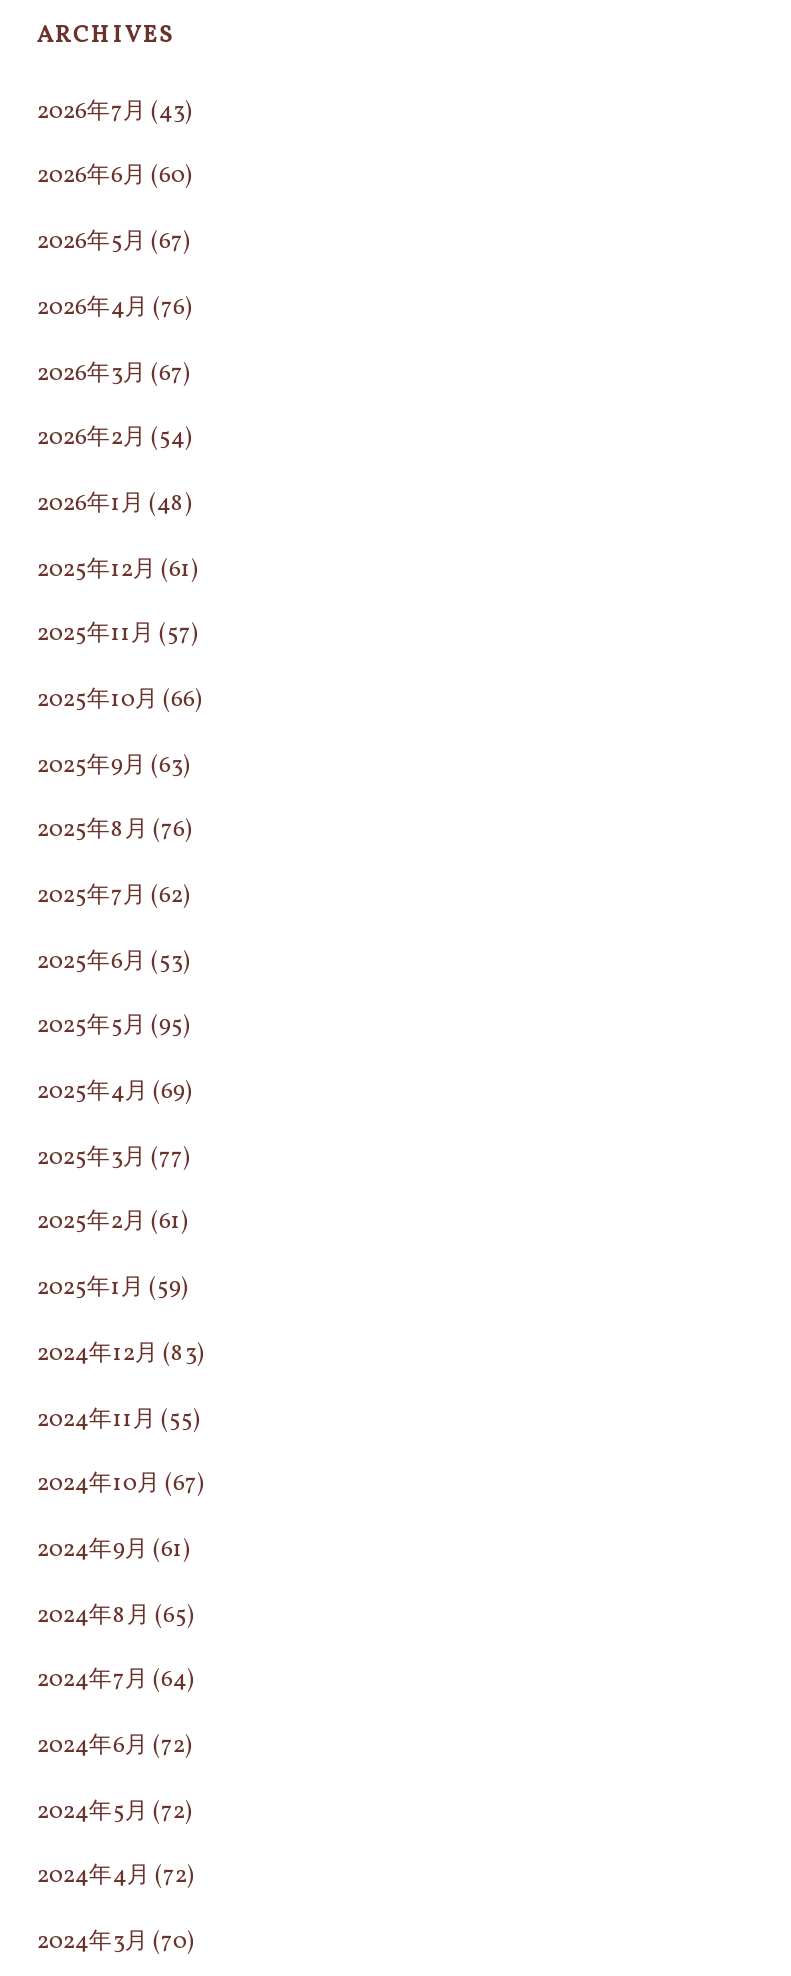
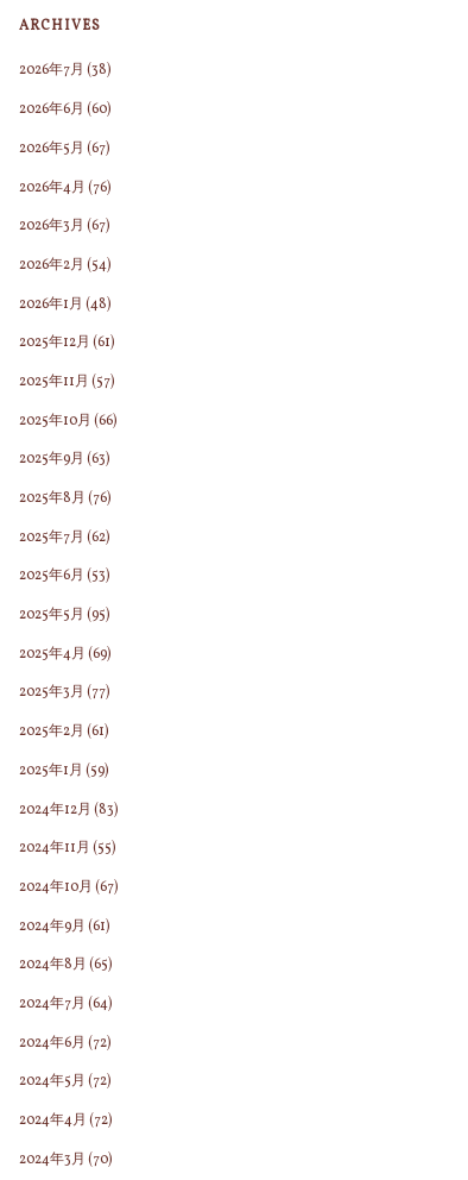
[37,96,193,128] 2026年7月(43) -> [19,61,112,80] 2026年7月(38)

